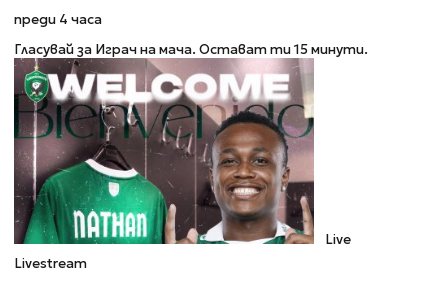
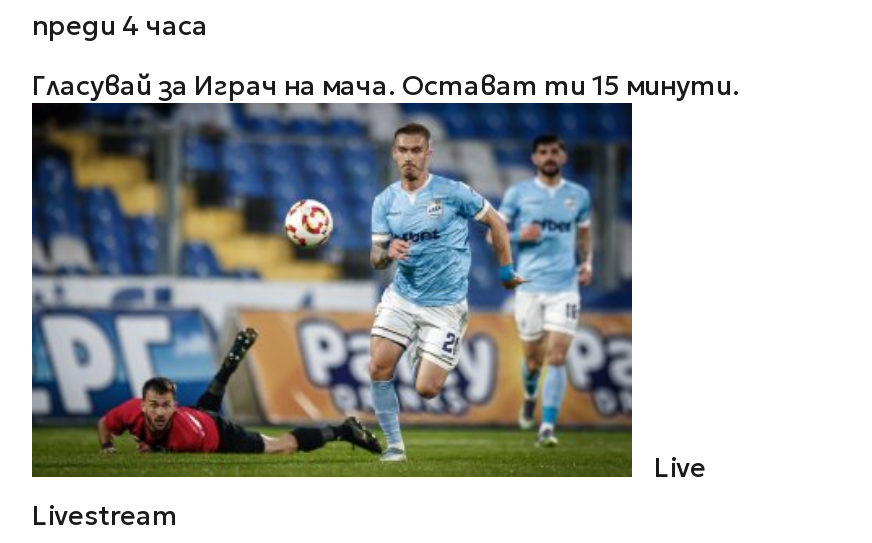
[13,61,315,245] [image] -> [30,110,634,480] [image]

